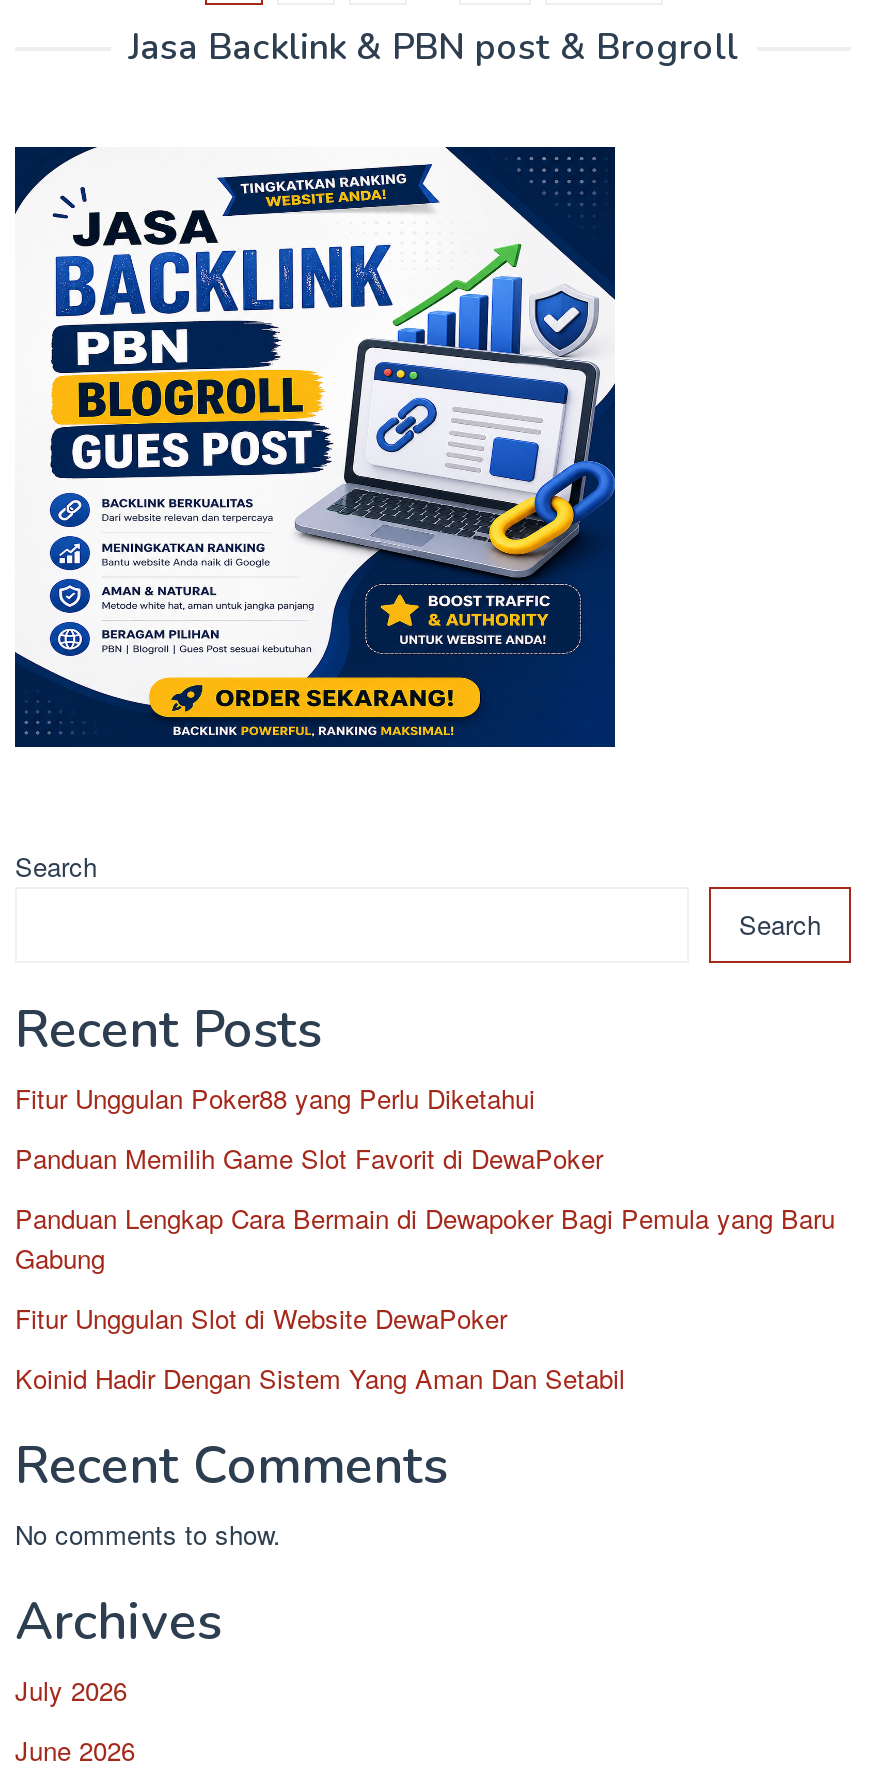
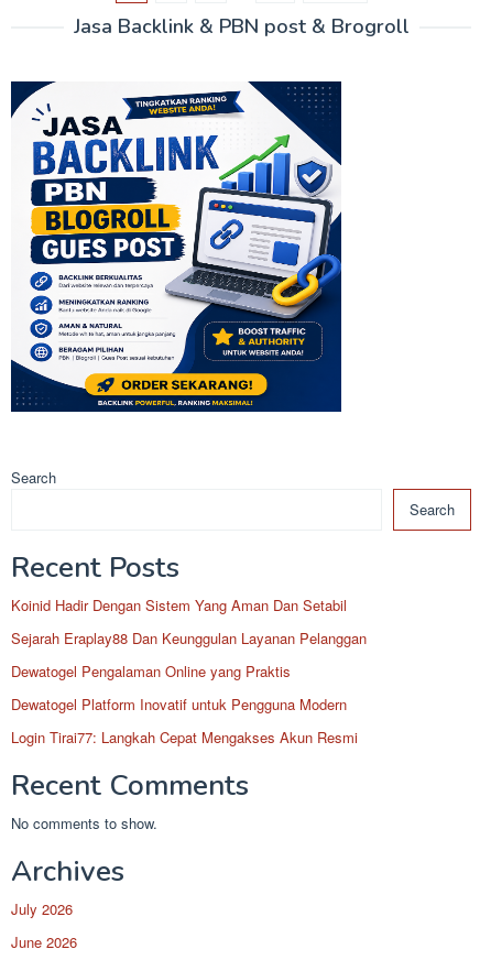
[15,1078,835,1336] Fitur Unggulan Poker88 yang Perlu Diketahui | Panduan Memilih Game Slot Favorit di DewaPoker | Panduan Lengkap Cara Bermain di Dewapoker Bagi Pemula yang Baru | Gabung | Fitur Unggulan Slot di Website DewaPoker -> none
moved [15,1358,625,1396] -> [11,594,347,615]: Koinid Hadir Dengan Sistem Yang Aman Dan Setabil
none -> [11,627,367,747] Sejarah Eraplay88 Dan Keunggulan Layanan Pelanggan | Dewatogel Pengalaman Online yang Praktis | Dewatogel Platform Inovatif untuk Pengguna Modern | Login Tirai77: Langkah Cepat Mengakses Akun Resmi

